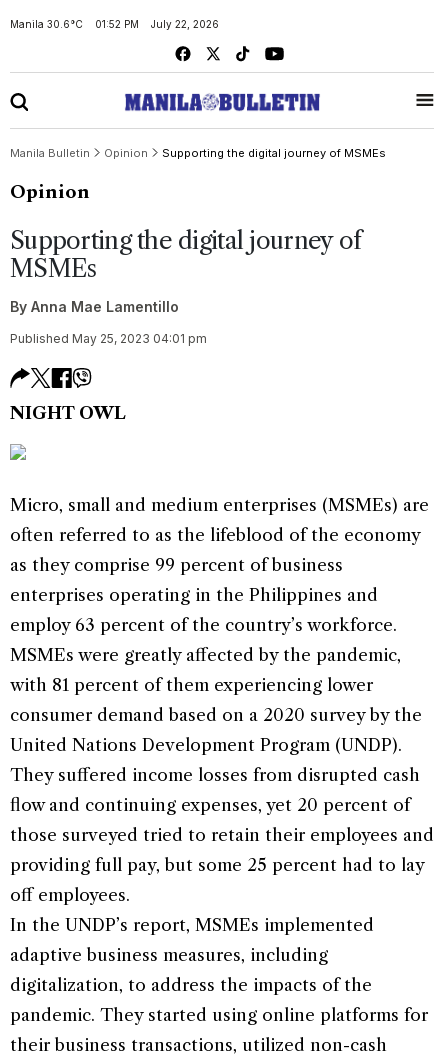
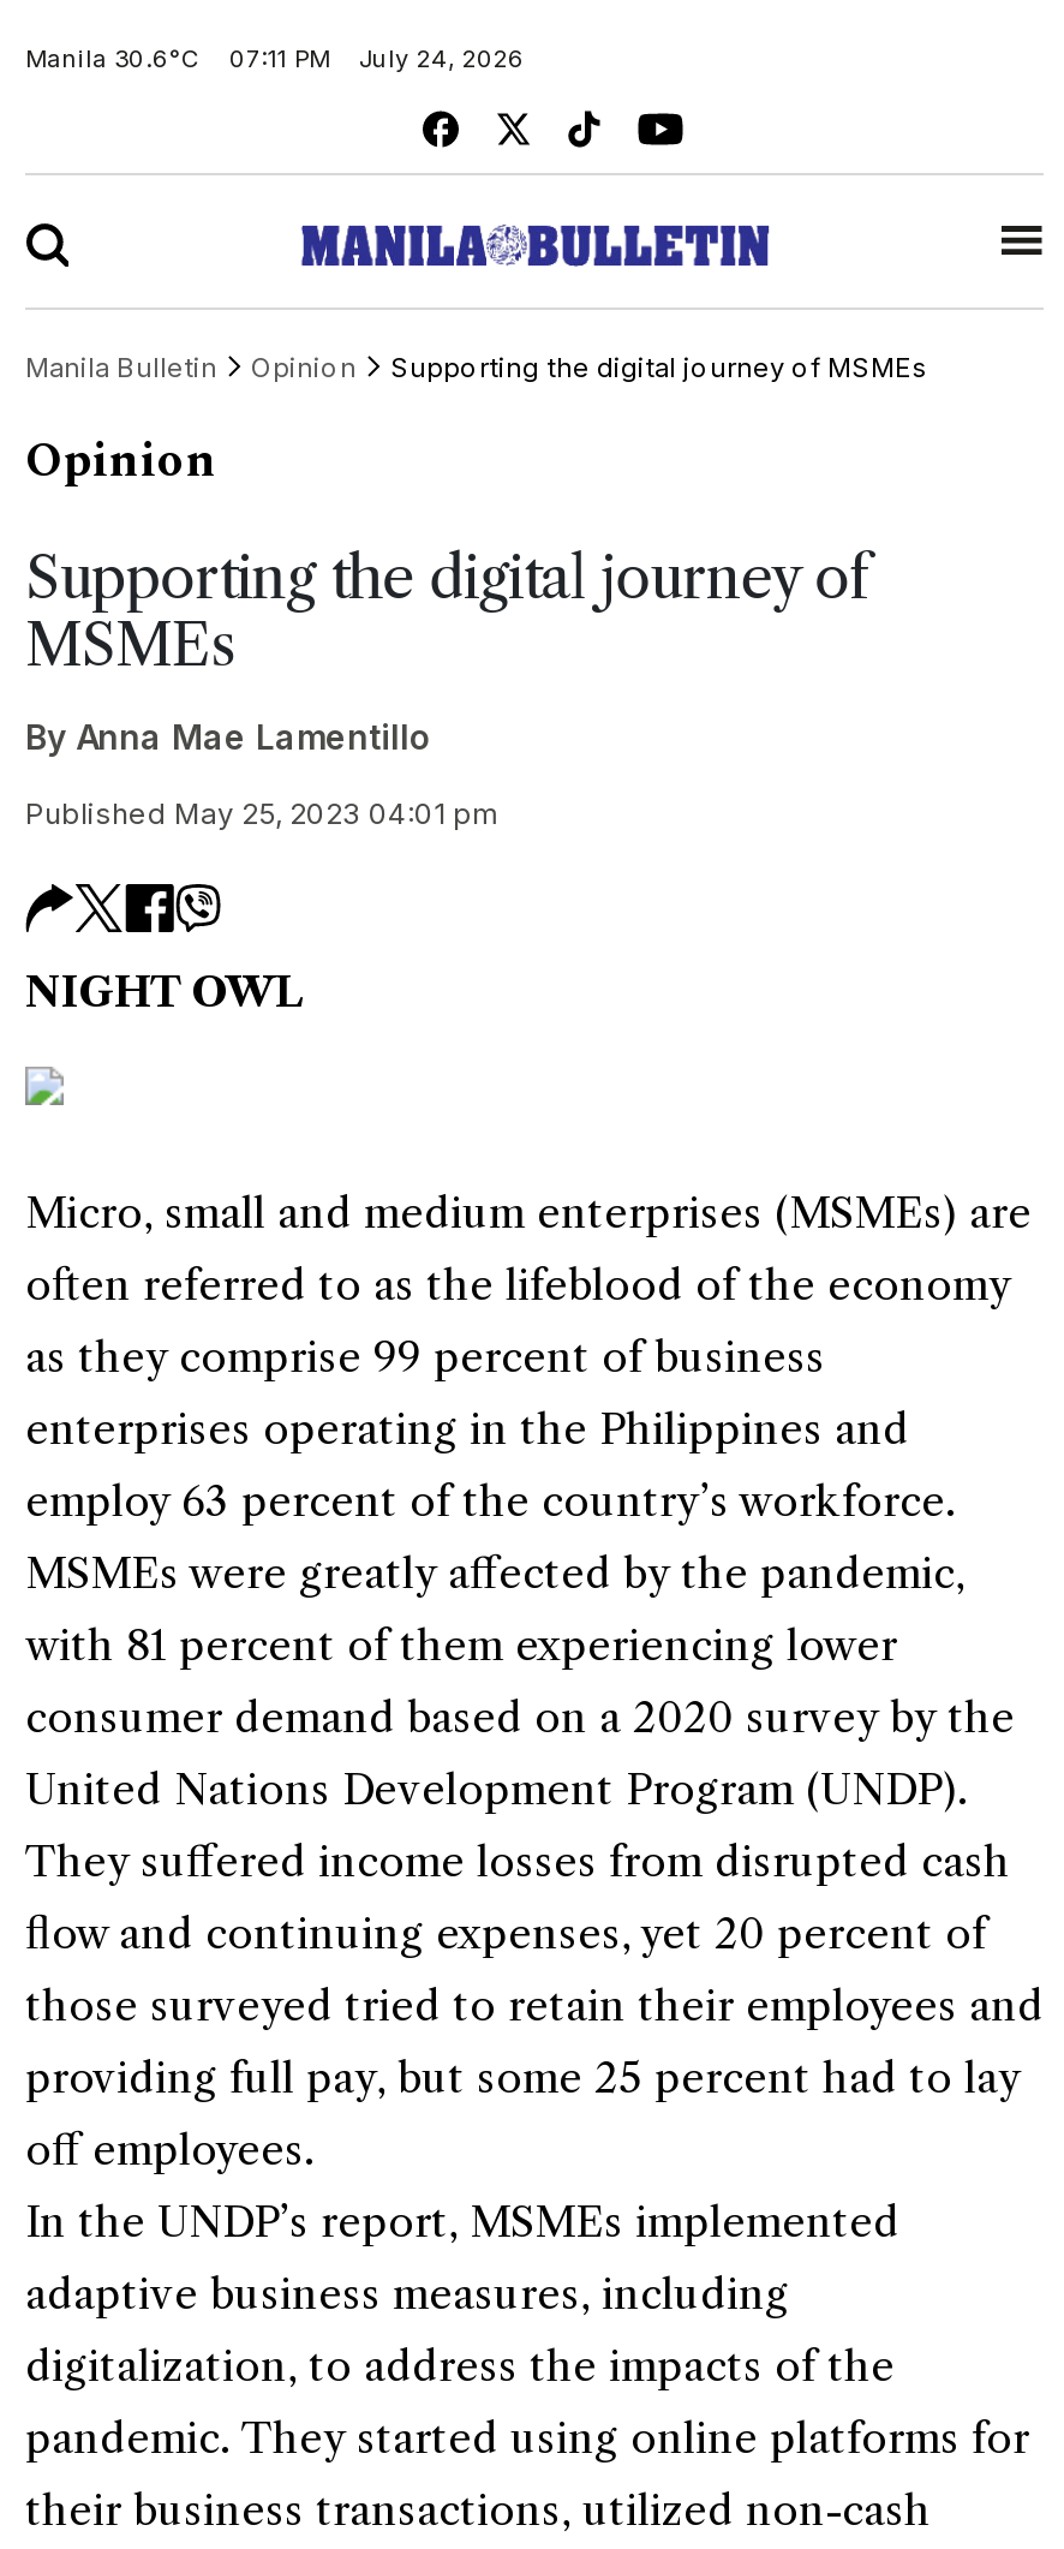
[95,18,139,30] 01:52 PM -> [229,43,330,72] 07:11 PM
[151,18,219,30] July 22, 2026 -> [359,43,525,72] July 24, 2026

